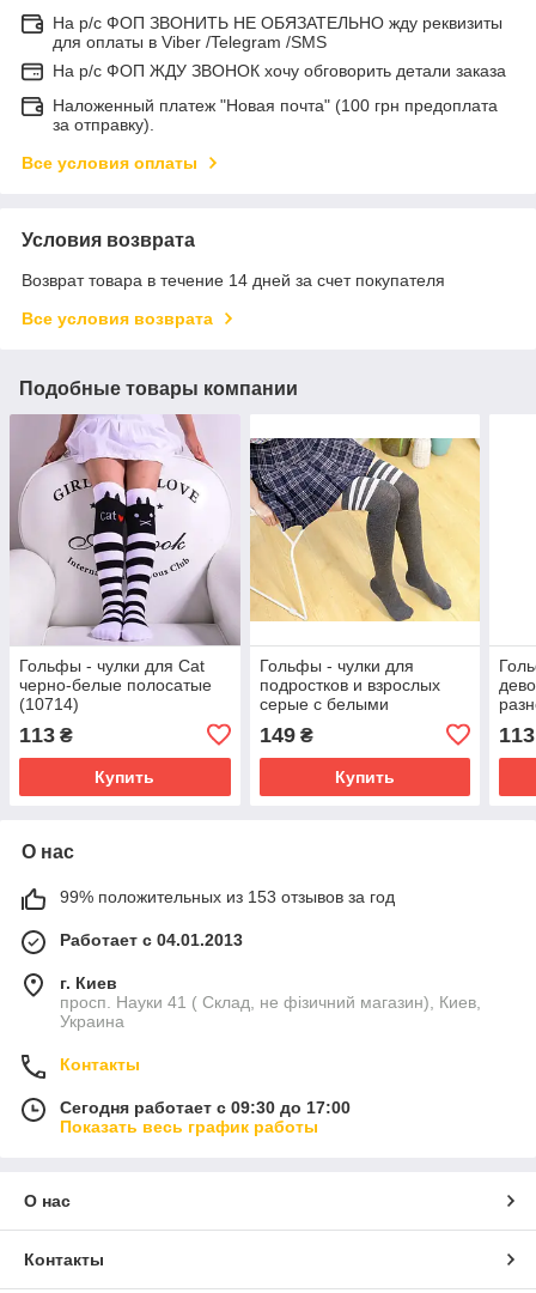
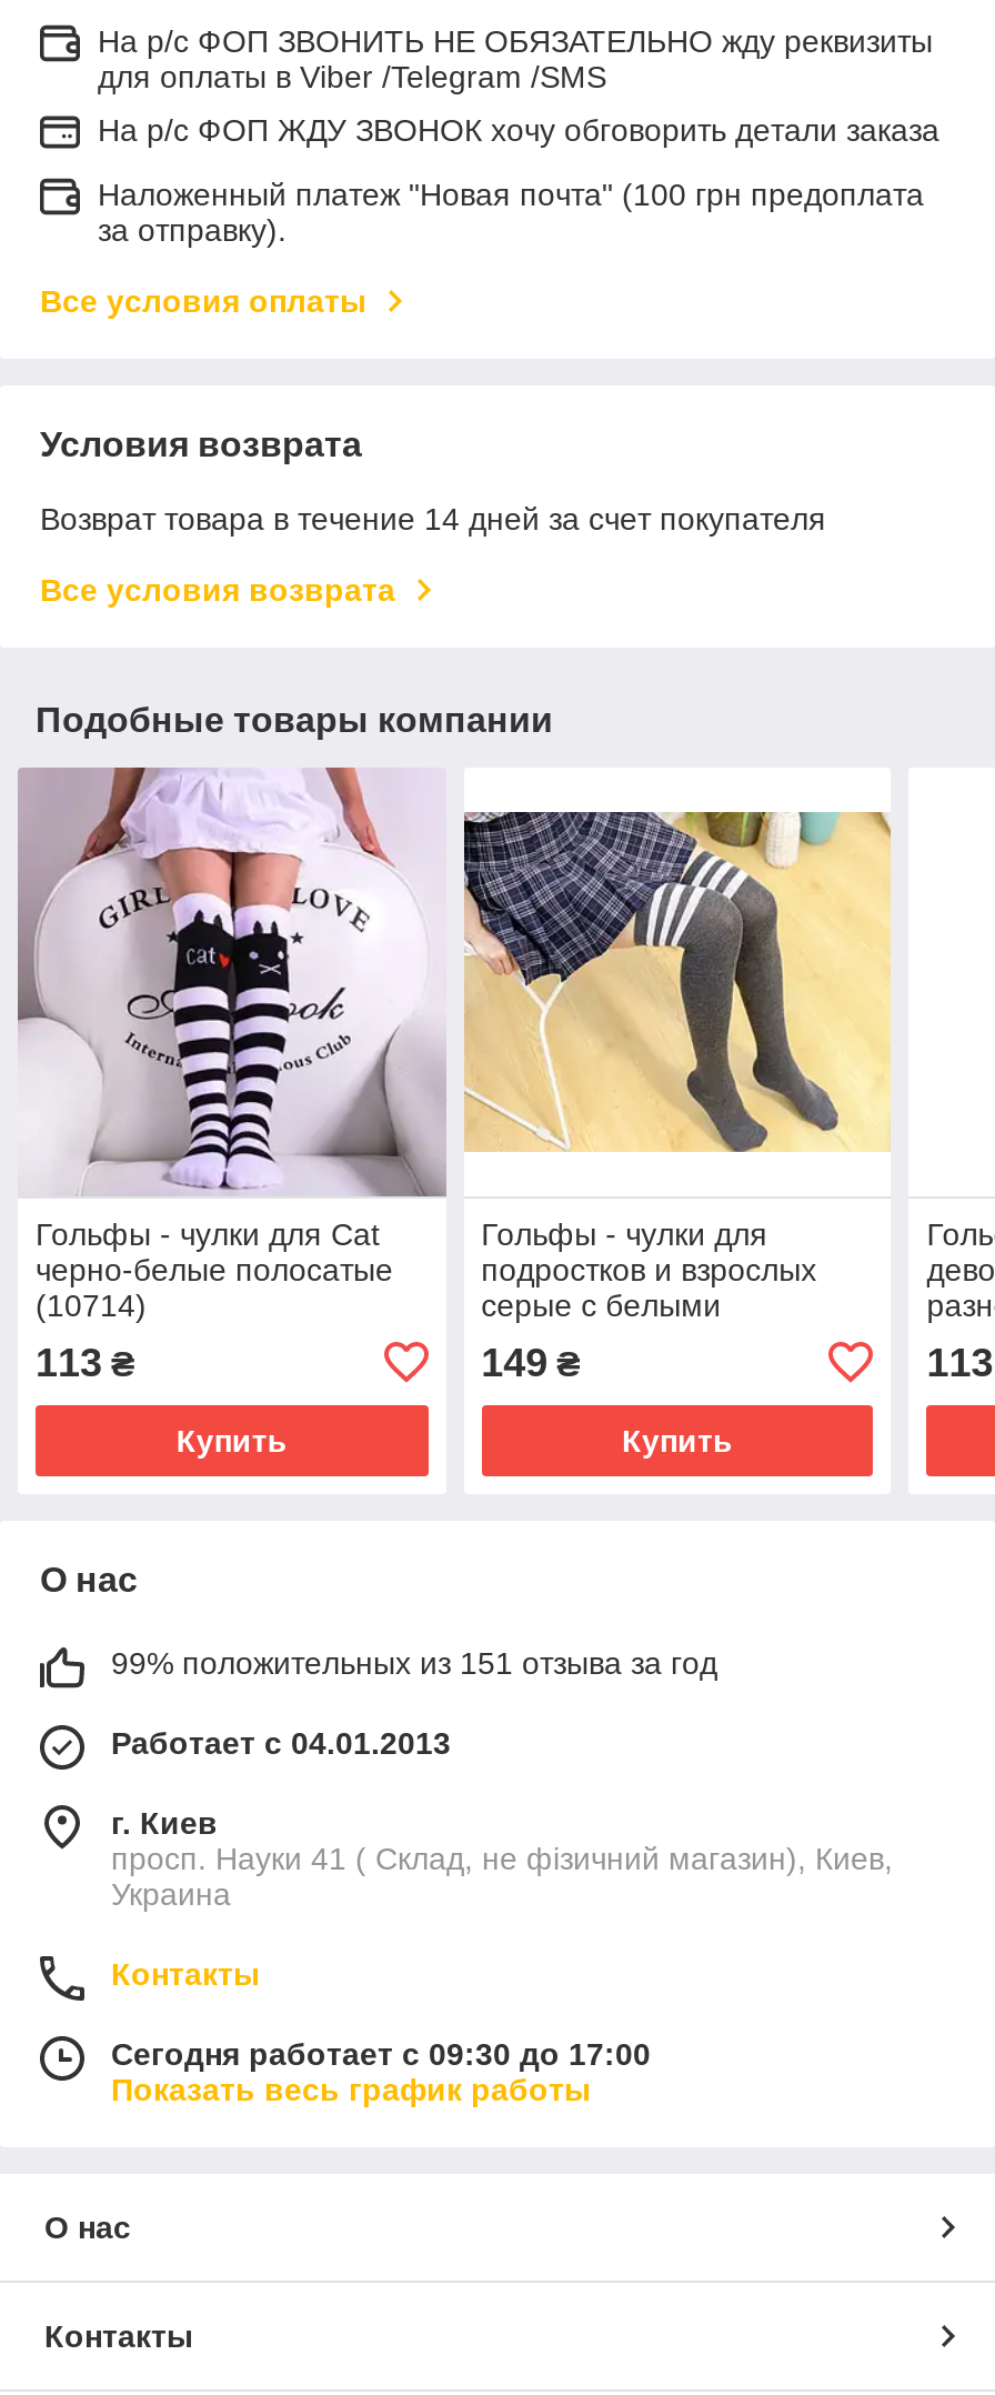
[60,887,395,906] 99% положительных из 153 отзывов за год -> [111,1645,717,1680] 99% положительных из 151 отзыва за год

